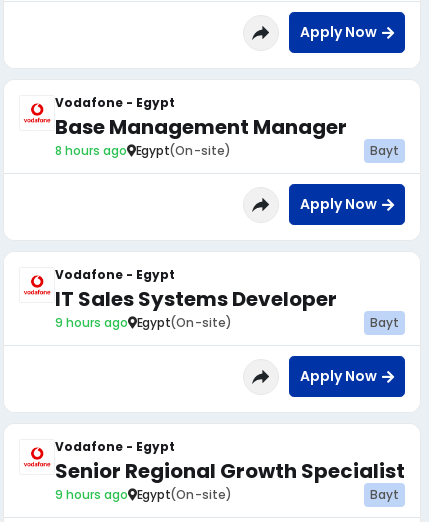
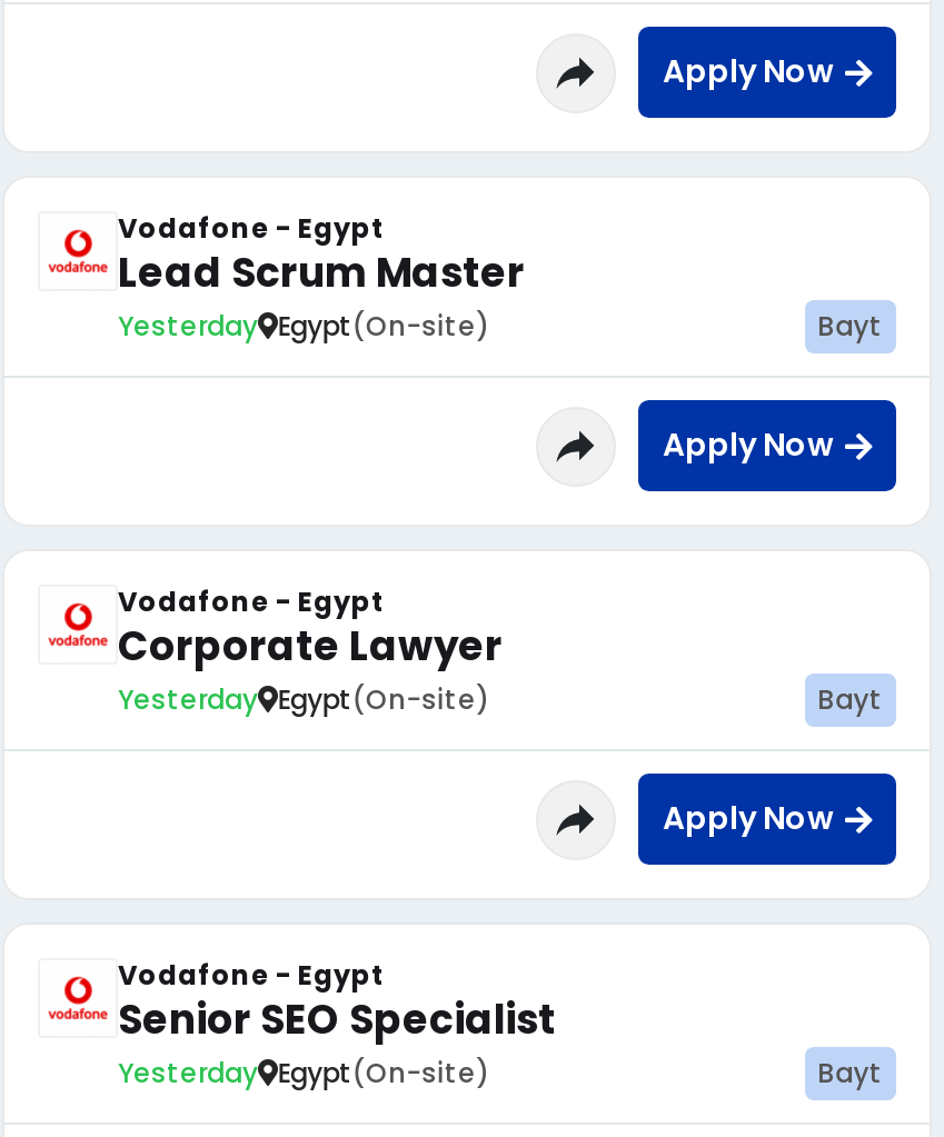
[55,113,347,159] Base Management Manager | 8 hours ago Egypt(On-site) -> [118,245,525,345] Lead Scrum Master | Yesterday Egypt(On-site)
[55,285,337,331] IT Sales Systems Developer | 9 hours ago Egypt(On-site) -> [118,618,503,718] Corporate Lawyer | Yesterday Egypt(On-site)
[55,457,405,503] Senior Regional Growth Specialist | 9 hours ago Egypt(On-site) -> [118,991,556,1091] Senior SEO Specialist | Yesterday Egypt(On-site)

